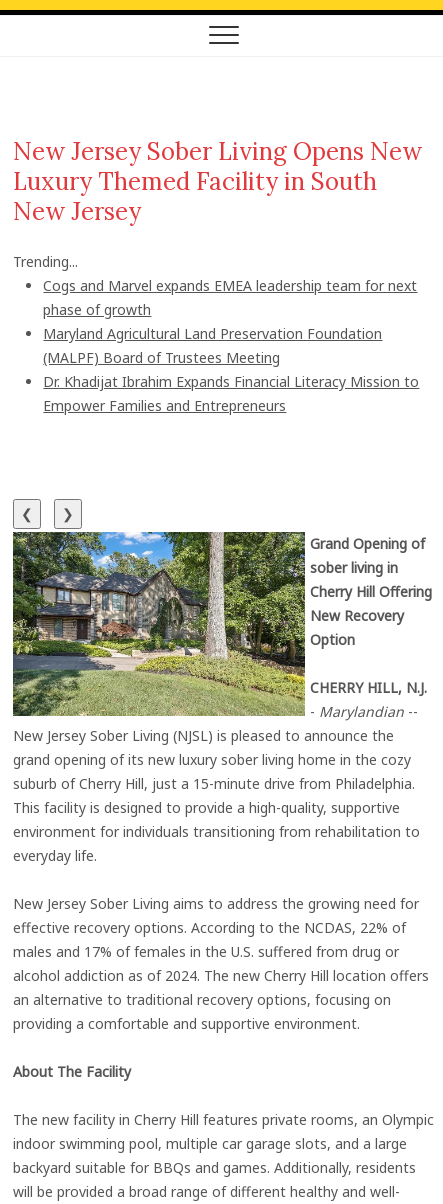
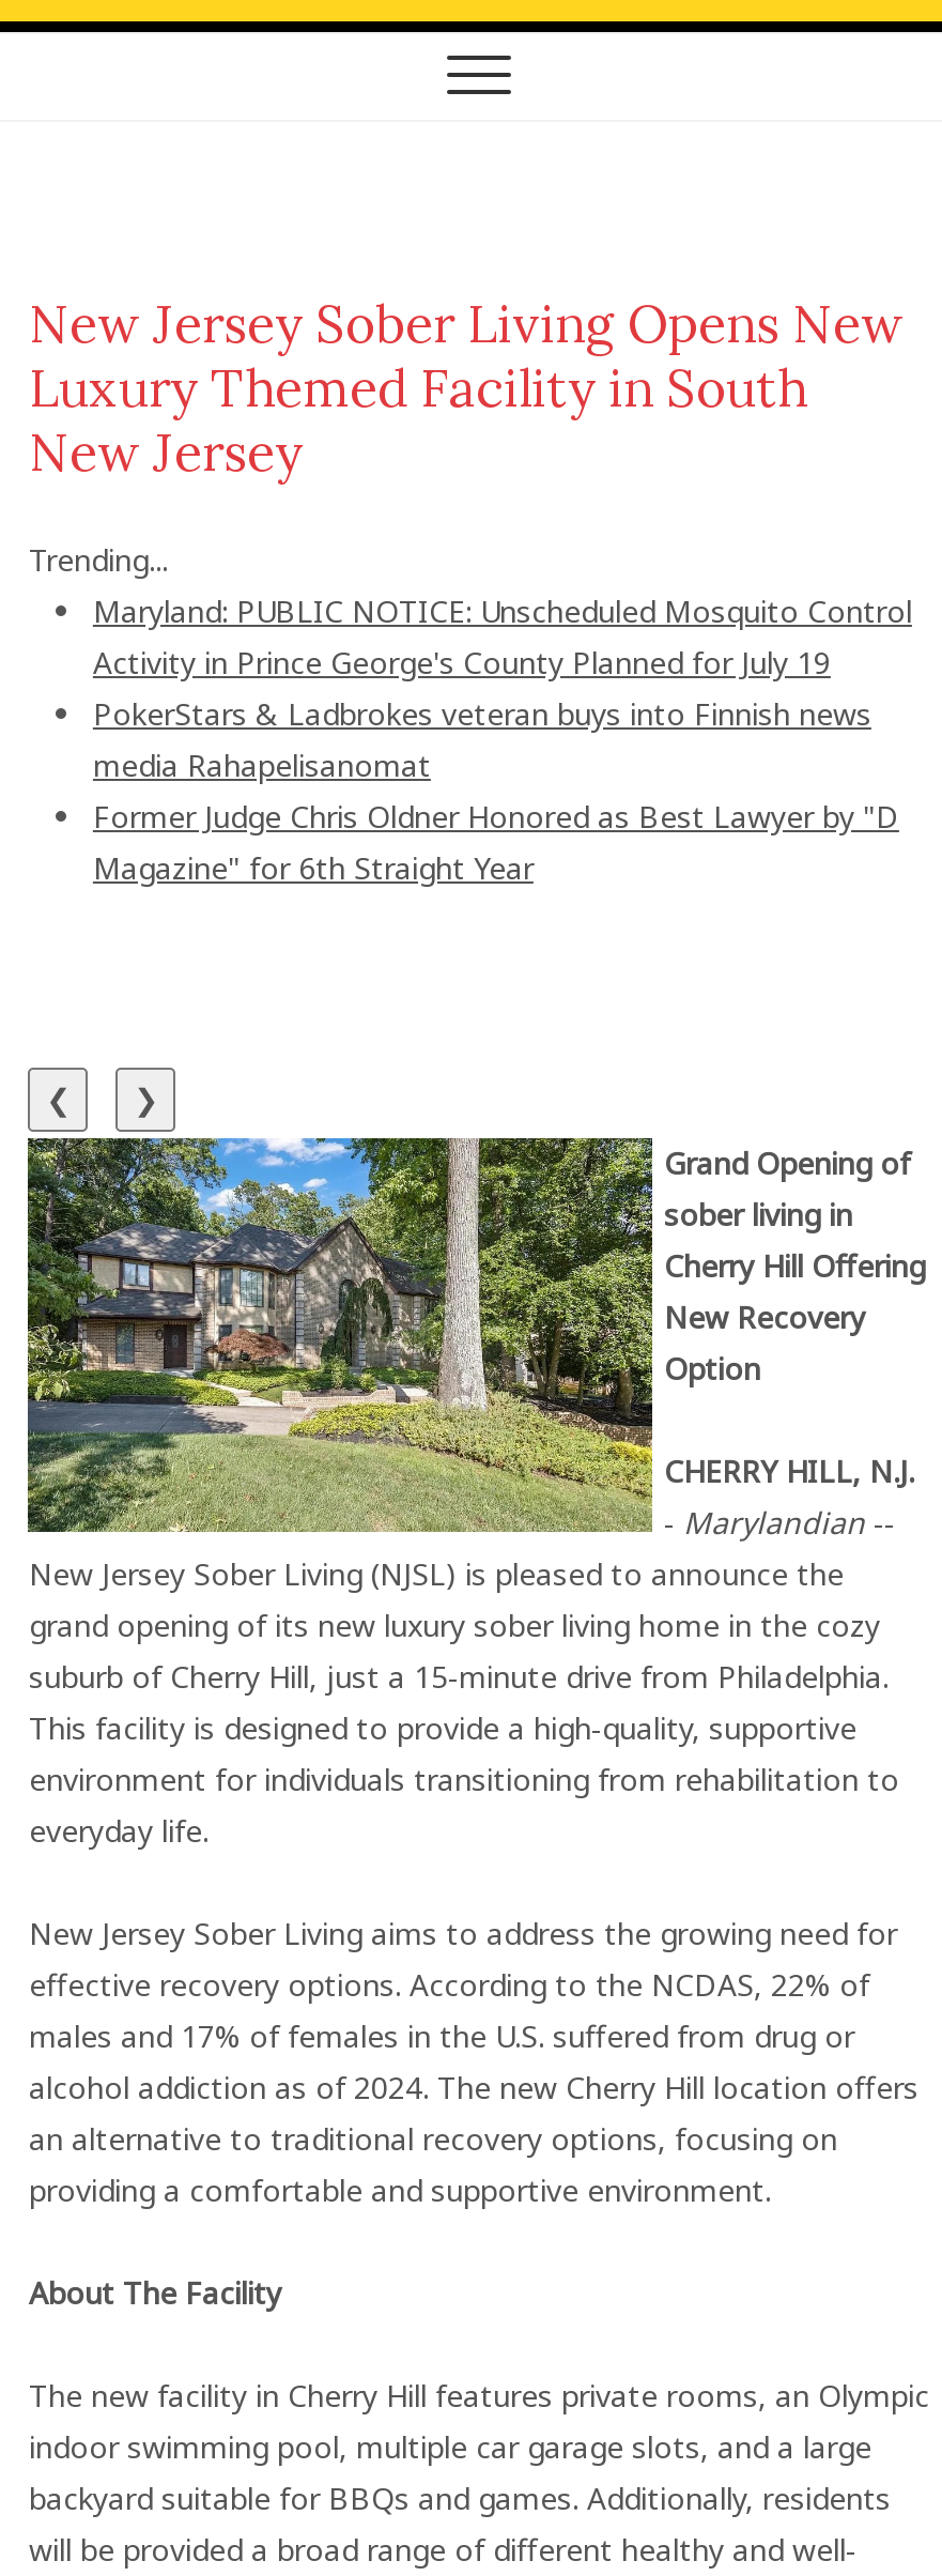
[43,276,419,415] Cogs and Marvel expands EMEA leadership team for next | phase of growth | Maryland Agricultural Land Preservation Foundation | (MALPF) Board of Trustees Meeting | Dr. Khadijat Ibrahim Expands Financial Literacy Mission to | Empower Families and Entrepreneurs -> [93,591,912,888] Maryland: PUBLIC NOTICE: Unscheduled Mosquito Control | Activity in Prince George's County Planned for July 19 | PokerStars & Ladbrokes veteran buys into Finnish news | media Rahapelisanomat | Former Judge Chris Oldner Honored as Best Lawyer by "D | Magazine" for 6th Straight Year

